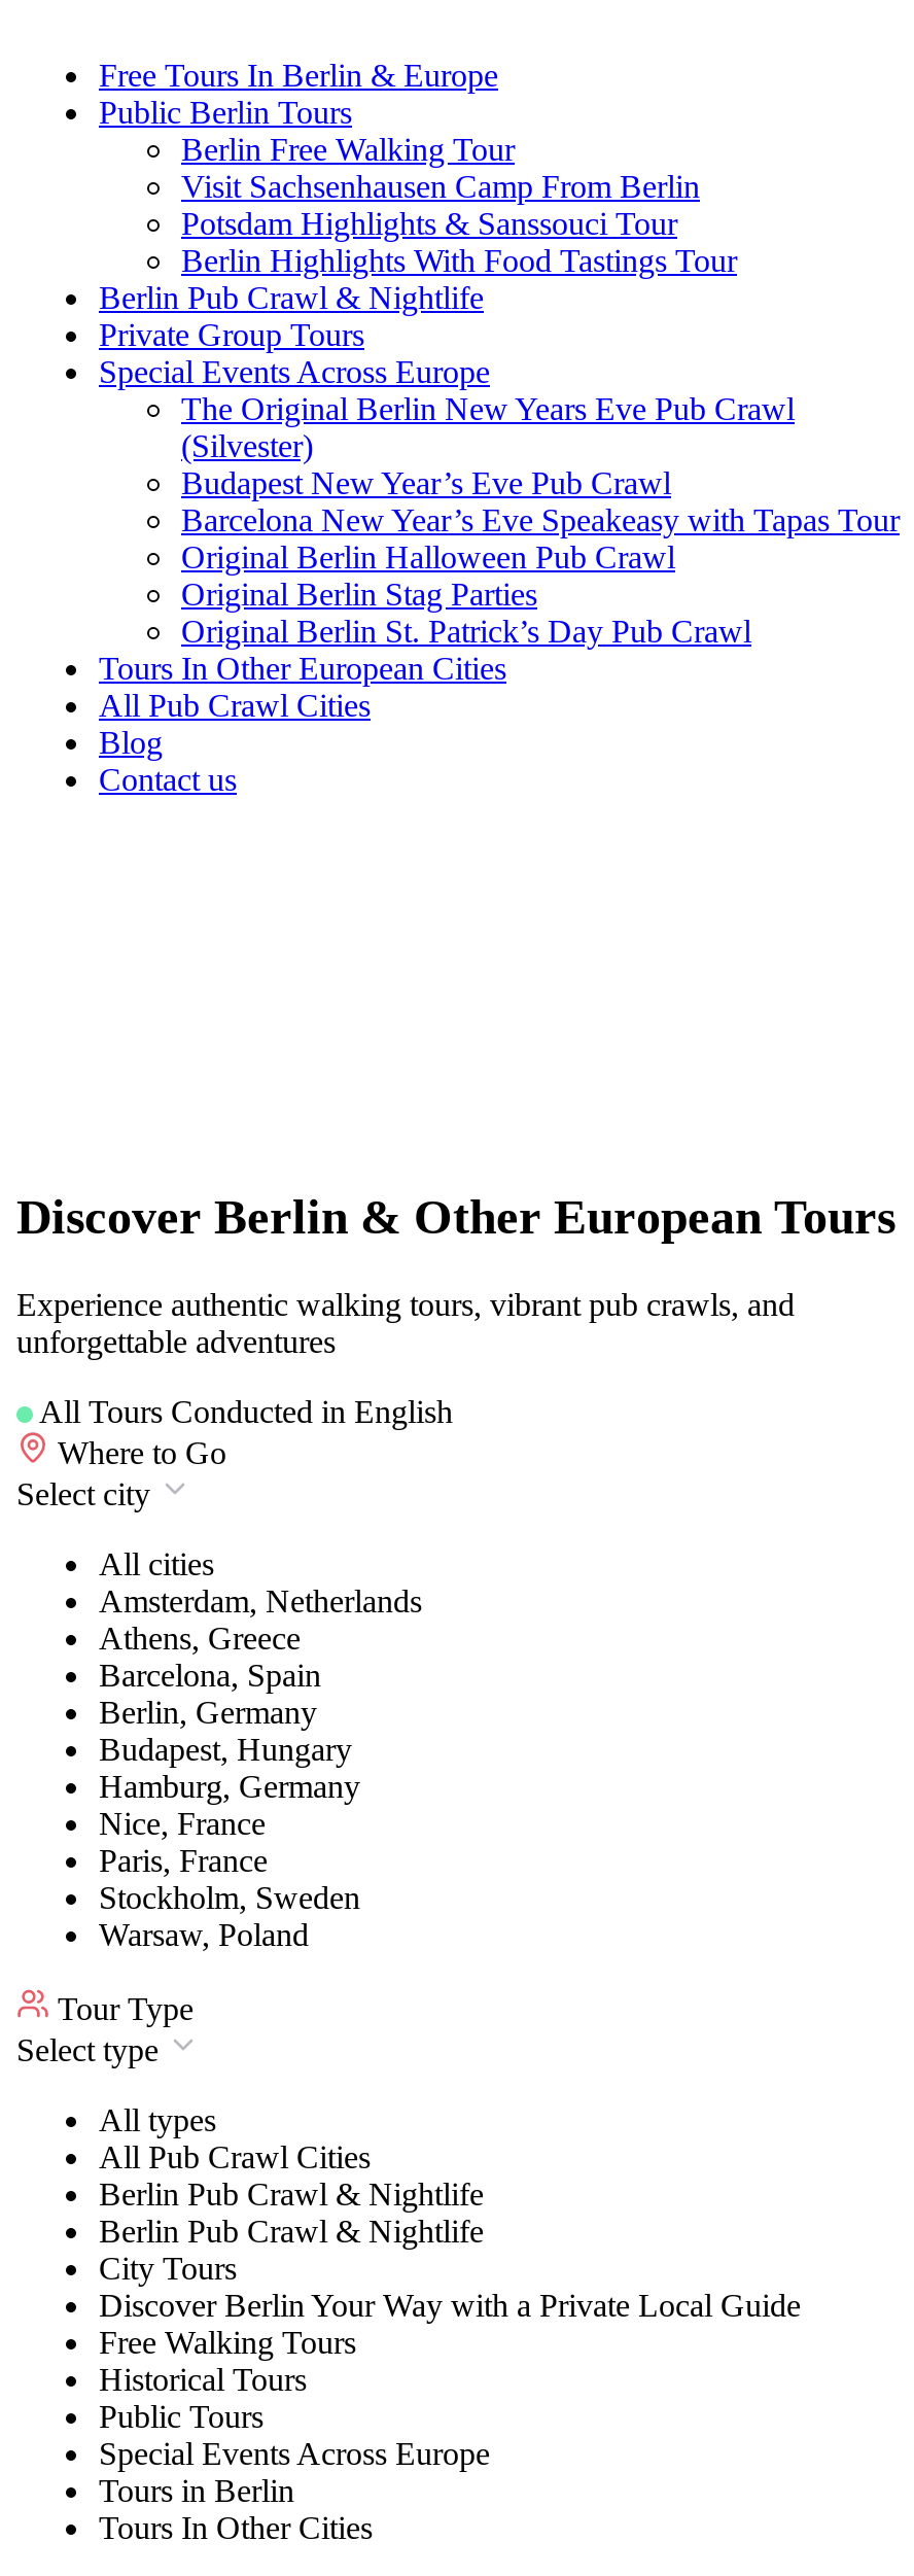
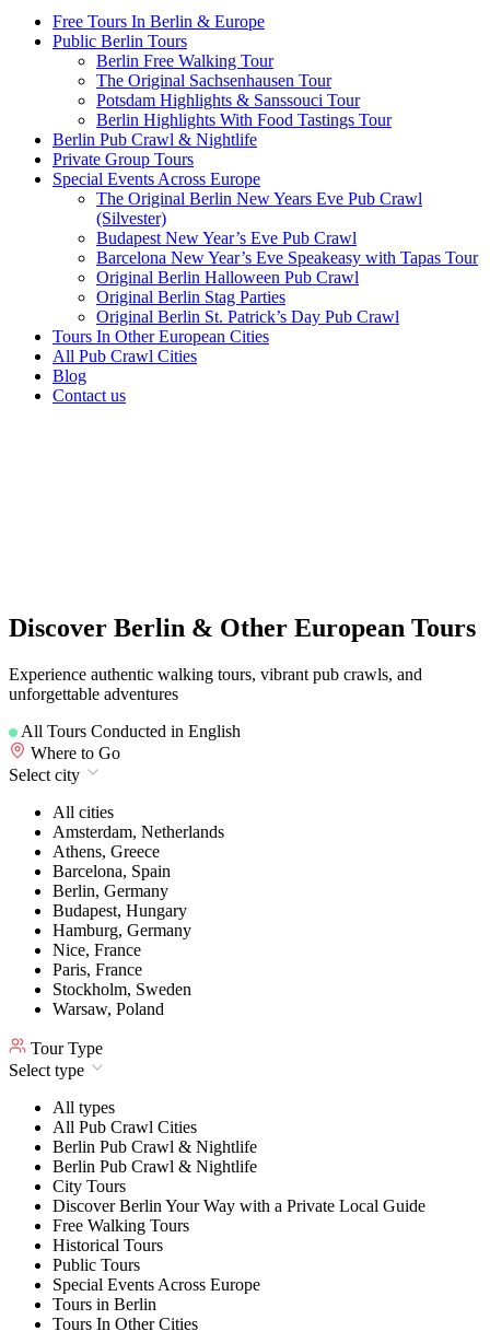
[181,169,700,204] Visit Sachsenhausen Camp From Berlin -> [96,71,331,90] The Original Sachsenhausen Tour

